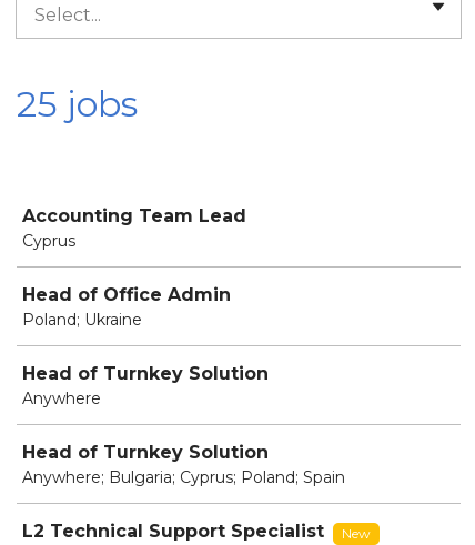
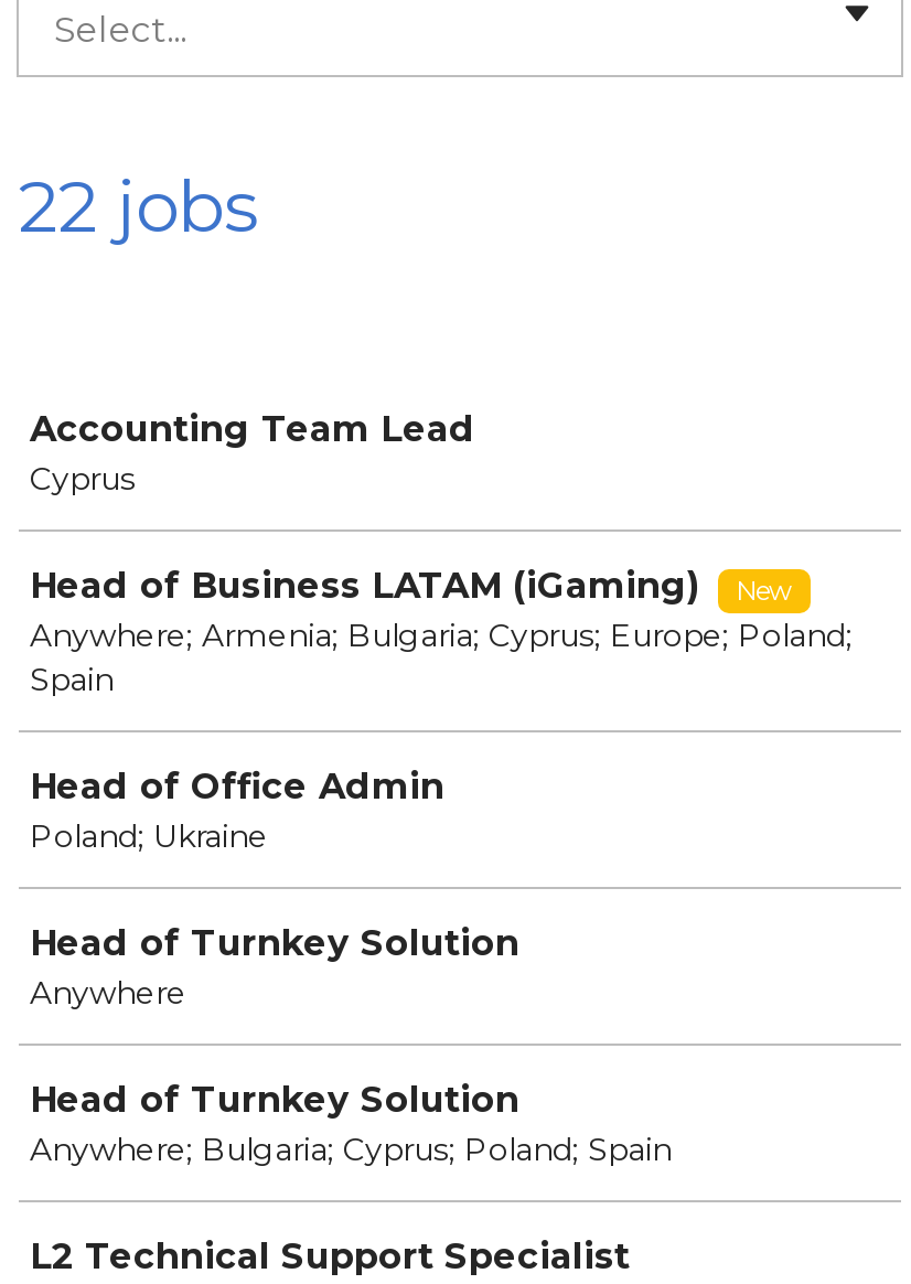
[17,82,138,125] 25 jobs -> [19,163,257,249] 22 jobs
none -> [30,565,853,699] Head of Business LATAM (iGaming) | New | Anywhere; Armenia; Bulgaria; Cyprus; Europe; Poland; | Spain
[342,525,371,542] New -> none

